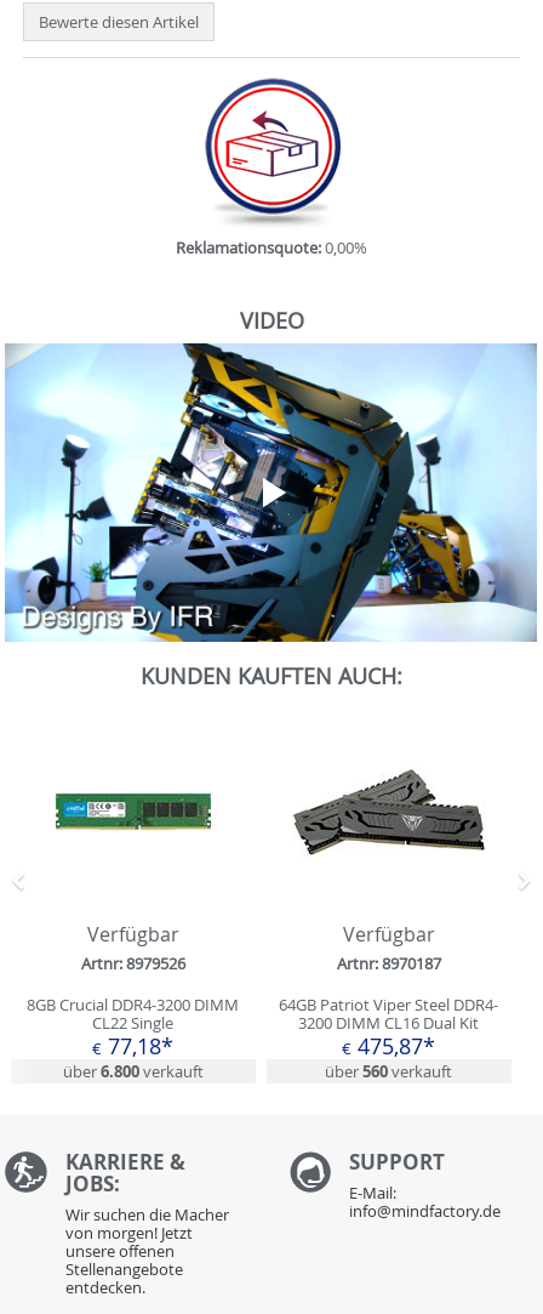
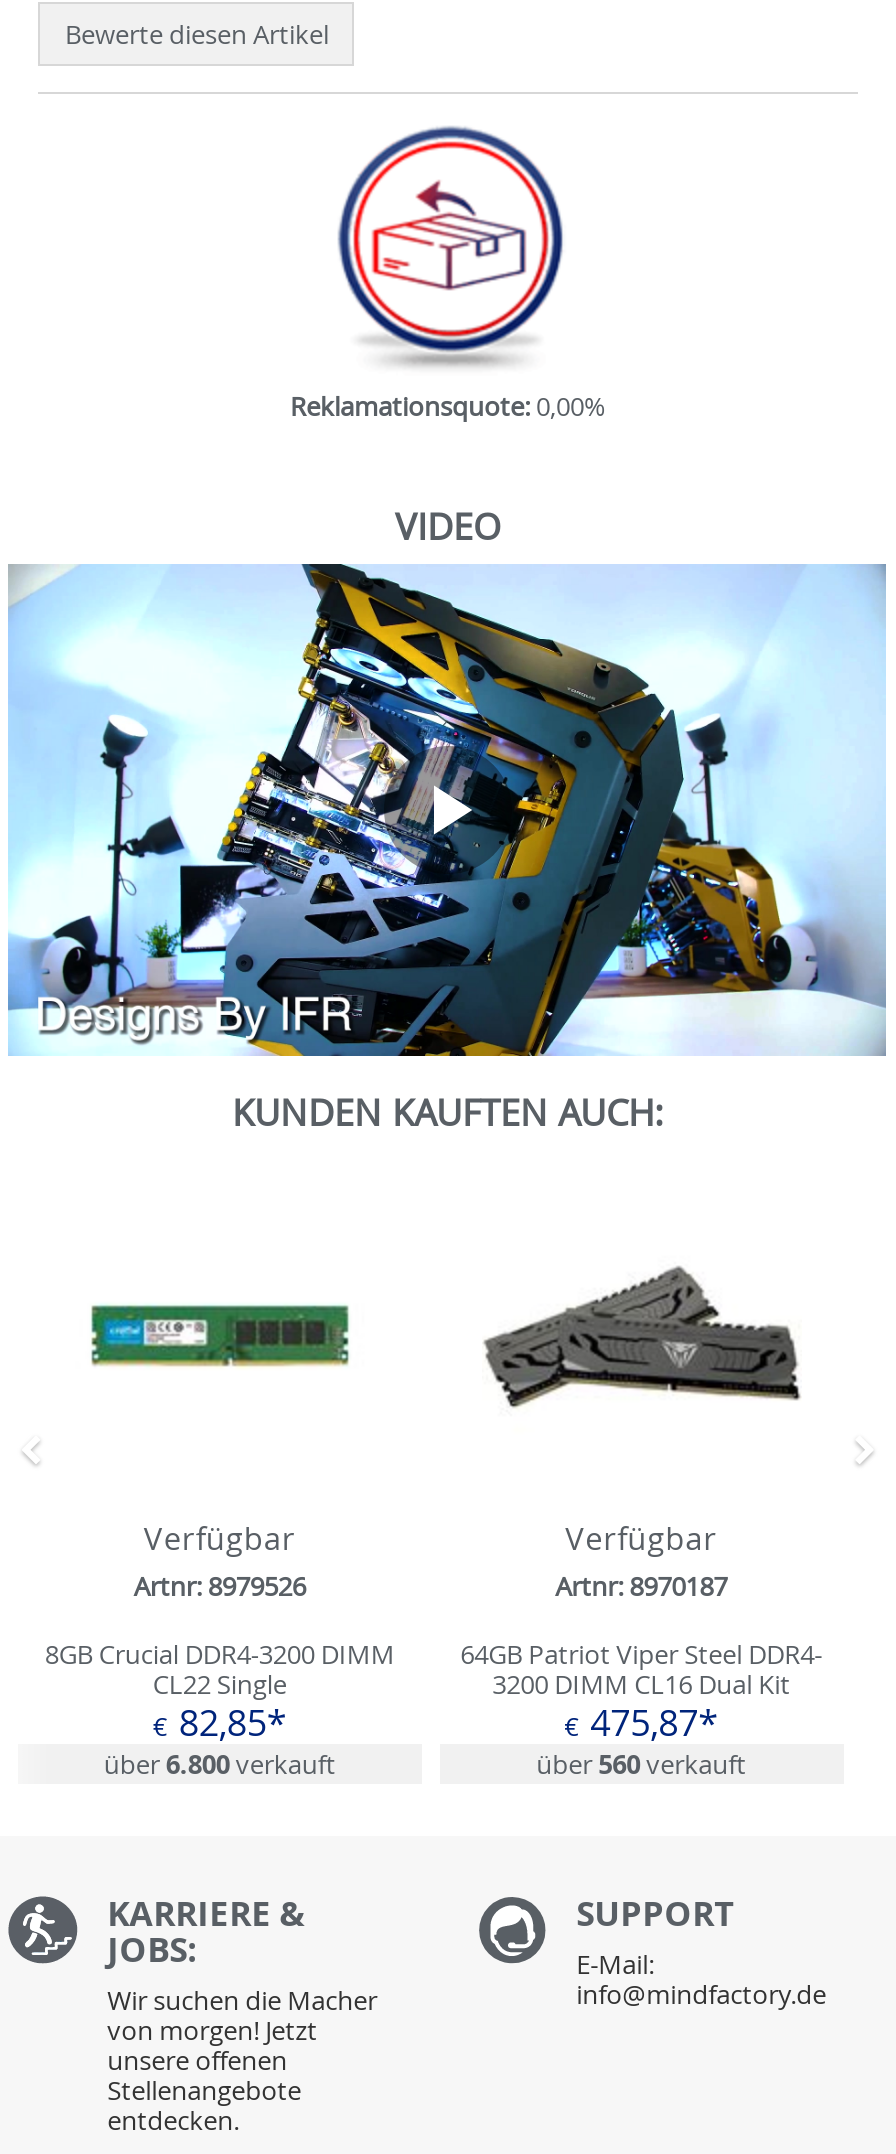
[92,1031,174,1061] €77,18* -> [153,1698,287,1746] €82,85*

